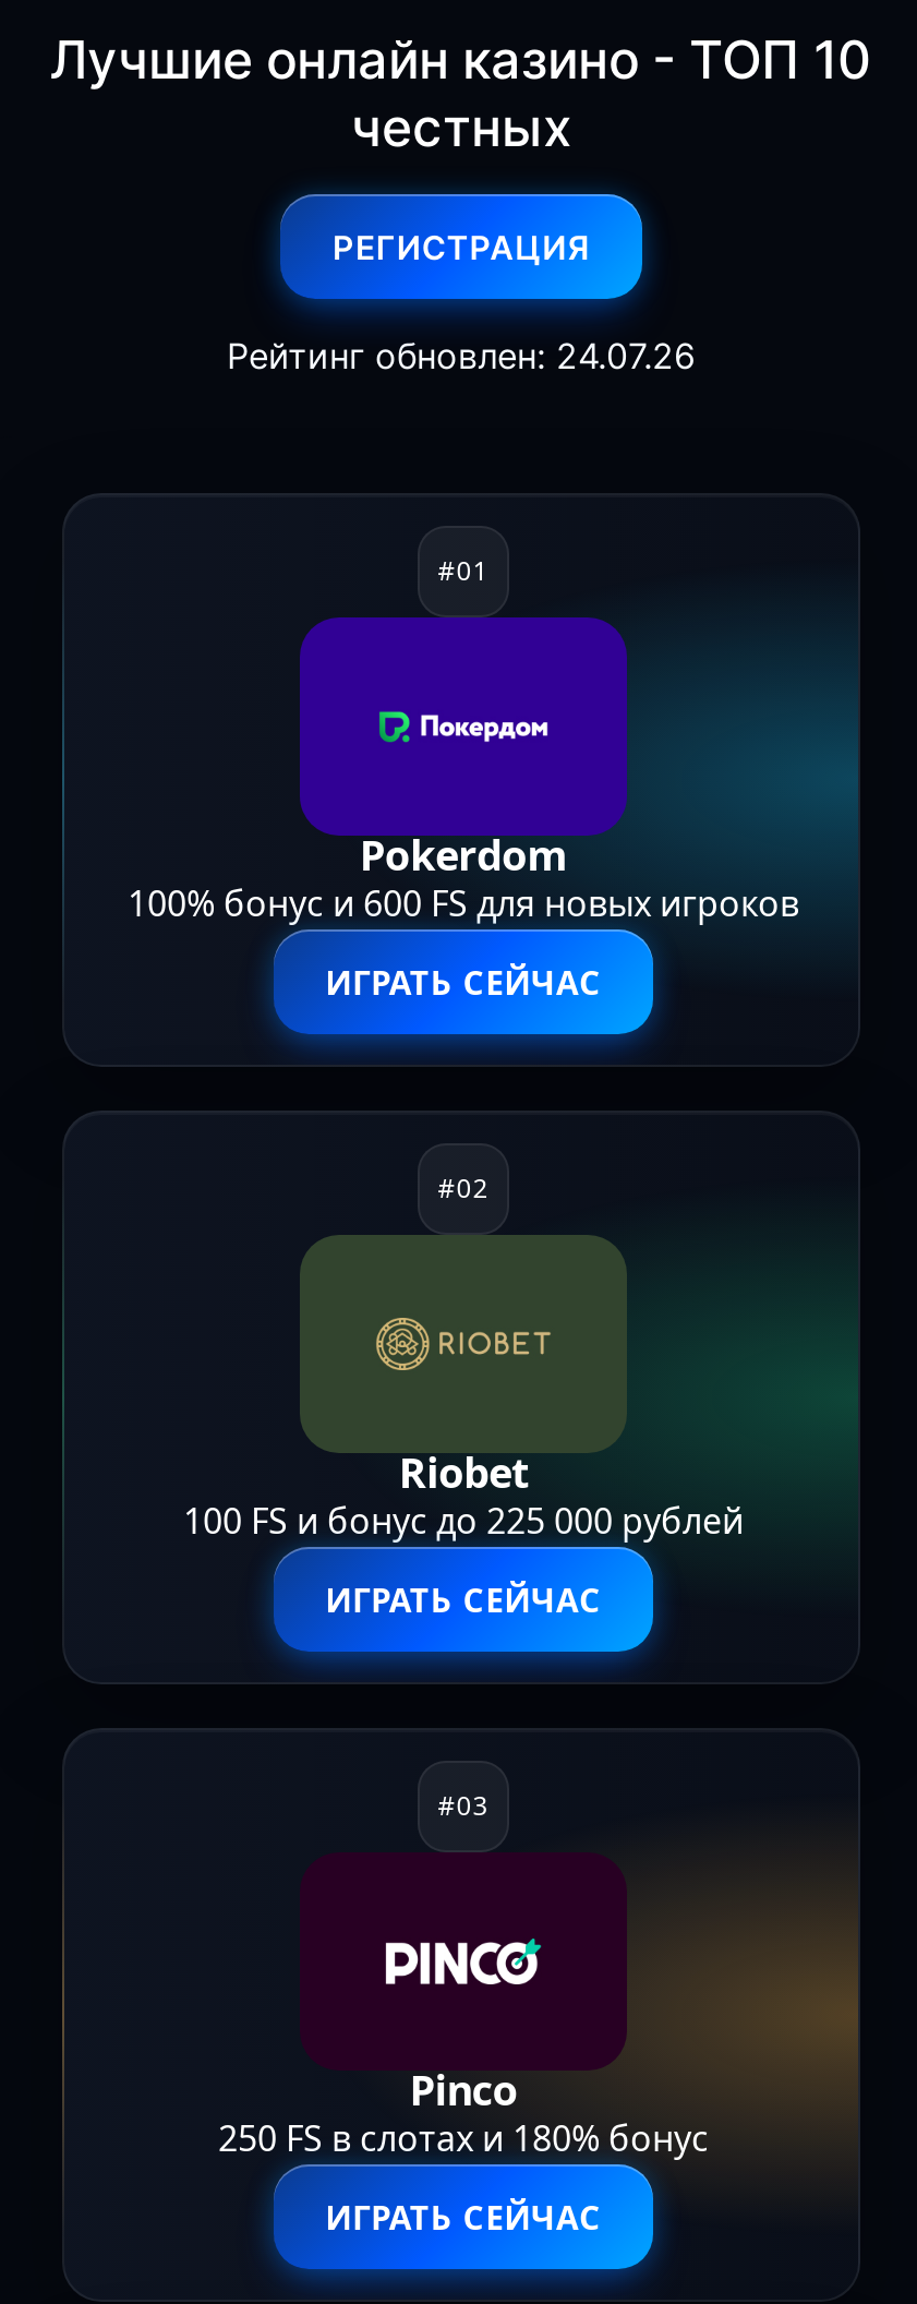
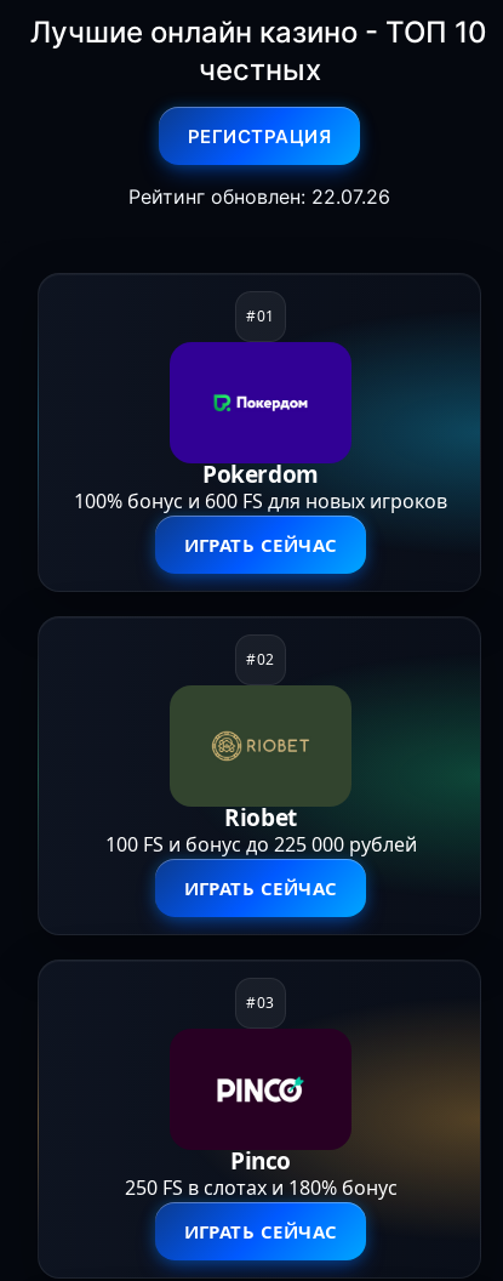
[227,334,696,377] Рейтинг обновлен: 24.07.26 -> [128,184,390,209] Рейтинг обновлен: 22.07.26

